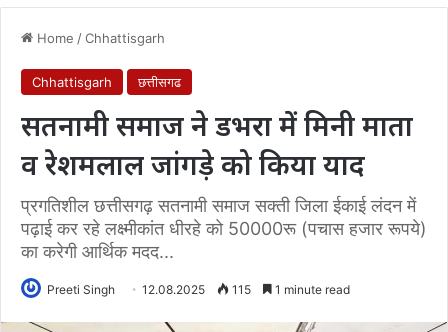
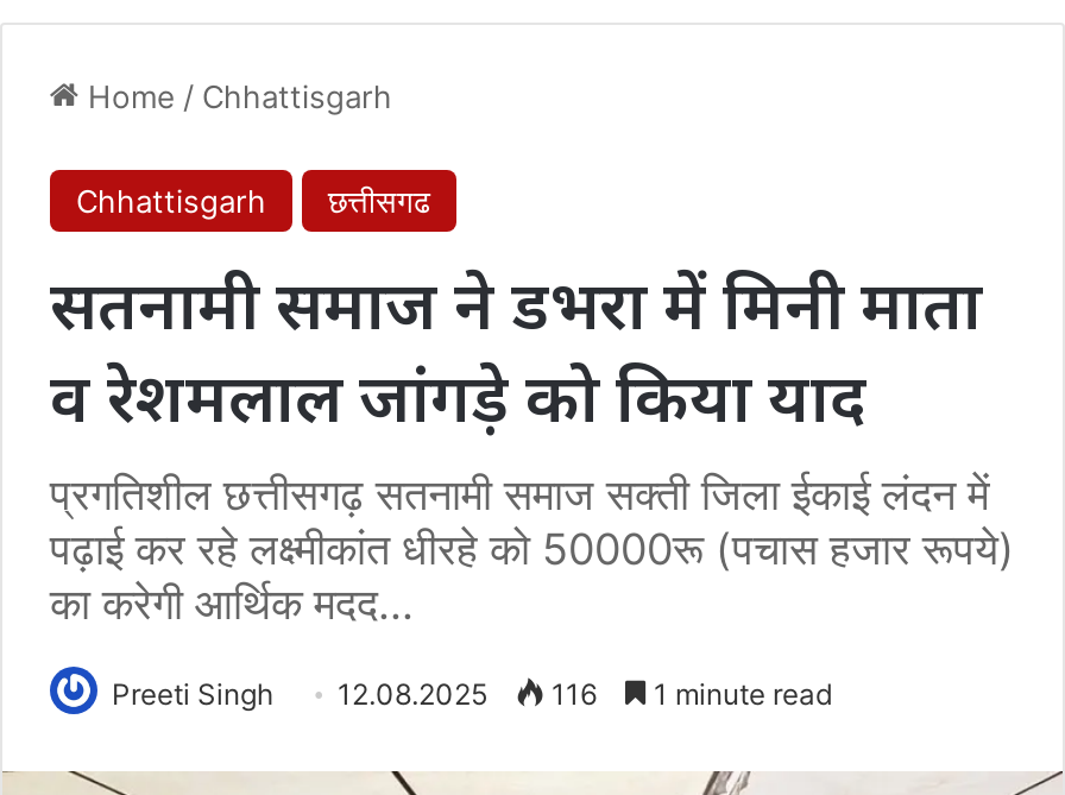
[47,282,350,297] Preeti Singh 12.08.2025 115 1 minute read -> [112,675,832,711] Preeti Singh 12.08.2025 116 1 minute read

